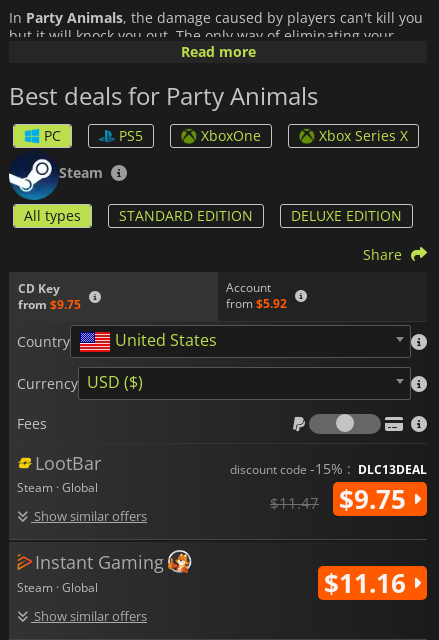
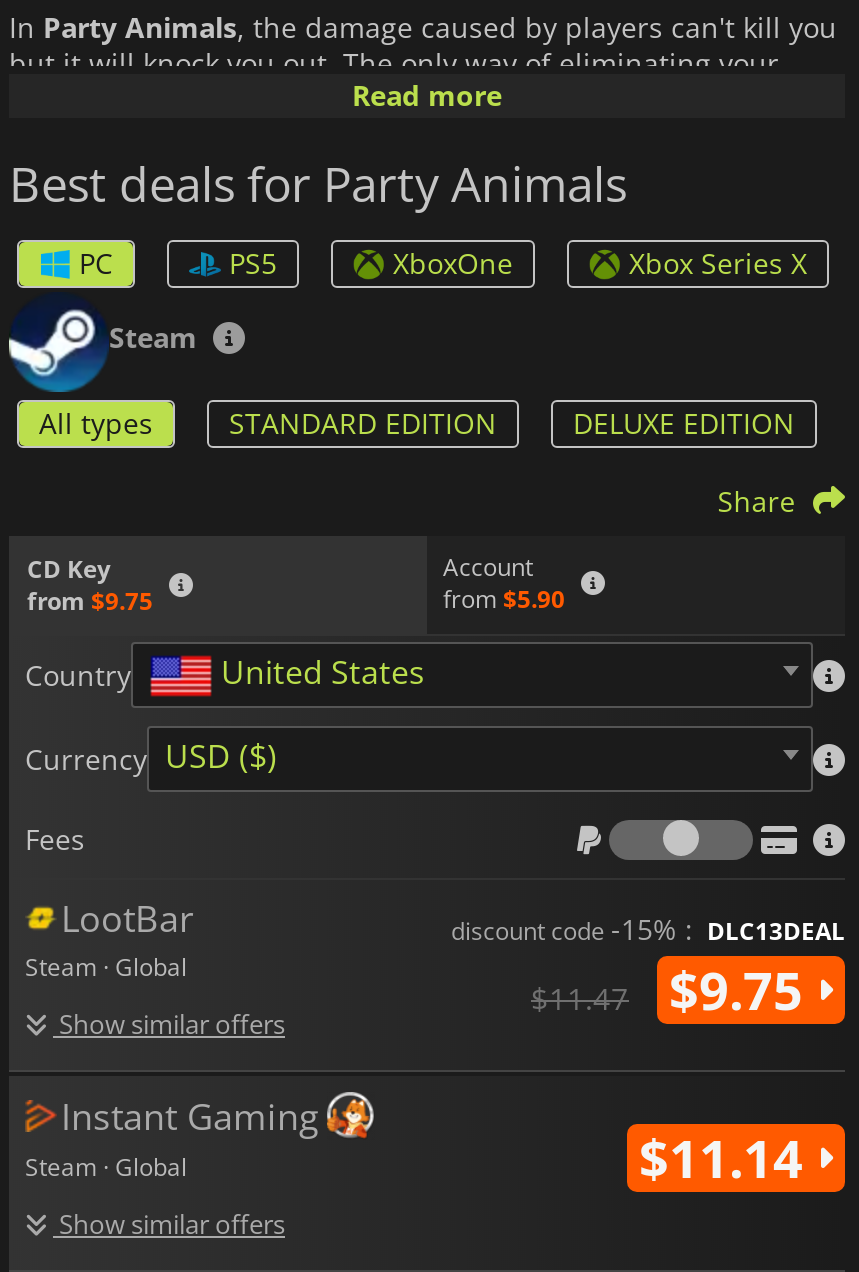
[226,295,287,312] from $5.92 -> [443,582,565,616] from $5.90
[324,565,413,601] $11.16 -> [639,1121,817,1193] $11.14

